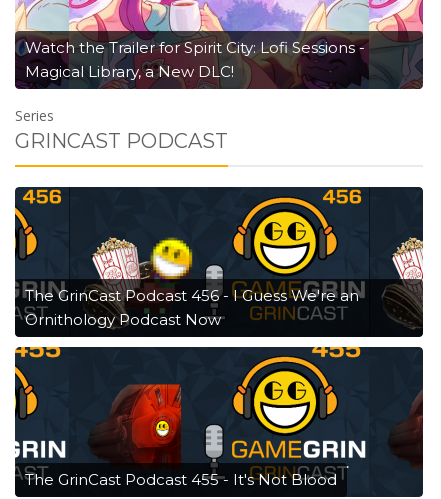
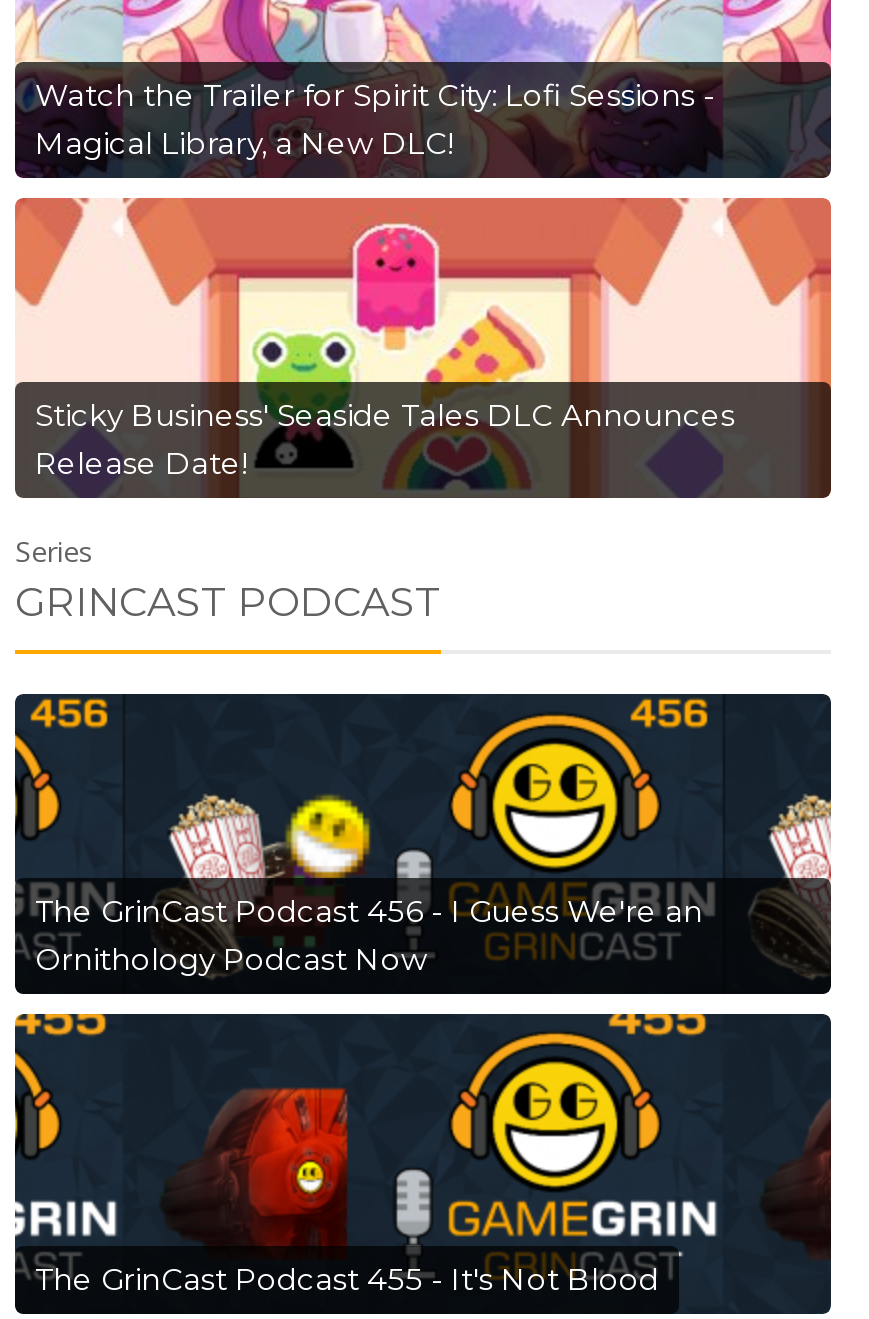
none -> [13,196,831,498] [image] | Sticky Business' Seaside Tales DLC Announces | Release Date!

